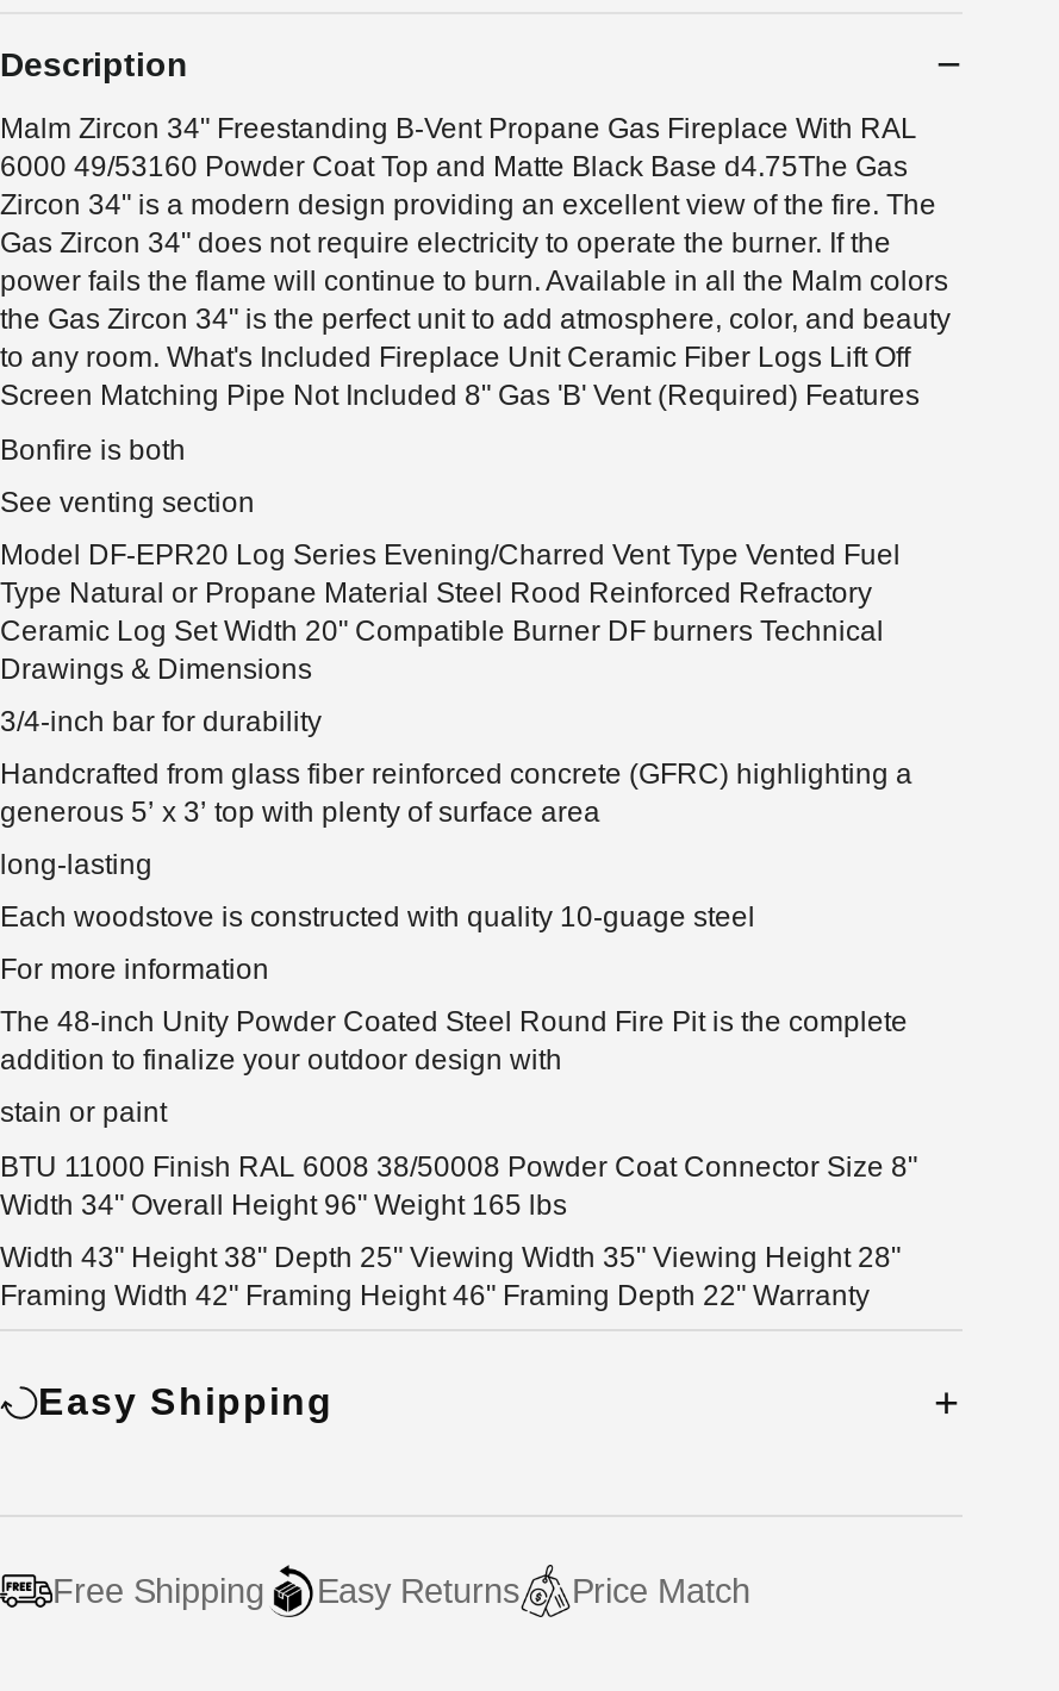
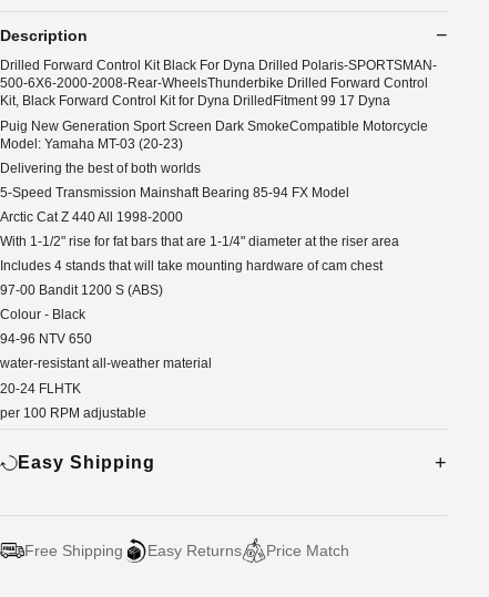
[0,113,951,413] Malm Zircon 34" Freestanding B-Vent Propane Gas Fireplace With RAL | 6000 49/53160 Powder Coat Top and Matte Black Base d4.75The Gas | Zircon 34" is a modern design providing an excellent view of the fire. The | Gas Zircon 34" does not require electricity to operate the burner. If the | power fails the flame will continue to burn. Available in all the Malm colors | the Gas Zircon 34" is the perfect unit to add atmosphere, color, and beauty | to any room. What's Included Fireplace Unit Ceramic Fiber Logs Lift Off | Screen Matching Pipe Not Included 8" Gas 'B' Vent (Required) Features -> [0,58,437,109] Drilled Forward Control Kit Black For Dyna Drilled Polaris-SPORTSMAN- | 500-6X6-2000-2008-Rear-WheelsThunderbike Drilled Forward Control | Kit, Black Forward Control Kit for Dyna DrilledFitment 99 17 Dyna
[0,432,186,466] Bonfire is both -> [0,118,428,151] Puig New Generation Sport Screen Dark SmokeCompatible Motorcycle | Model: Yamaha MT-03 (20-23)
[0,485,255,518] See venting section -> [0,160,201,176] Delivering the best of both worlds
[0,538,901,685] Model DF-EPR20 Log Series Evening/Charred Vent Type Vented Fuel | Type Natural or Propane Material Steel Rood Reinforced Refractory | Ceramic Log Set Width 20" Compatible Burner DF burners Technical | Drawings & Dimensions -> [0,185,349,200] 5-Speed Transmission Mainshaft Bearing 85-94 FX Model
[0,705,322,738] 3/4-inch bar for durability -> [0,209,183,225] Arctic Cat Z 440 All 1998-2000
[0,757,912,829] Handcrafted from glass fiber reinforced concrete (GFRC) highlighting a | generous 5’ x 3’ top with plenty of surface area -> [0,234,399,249] With 1-1/2" rise for fat bars that are 1-1/4" diameter at the riser area
[0,848,152,881] long-lasting -> [0,258,383,274] Includes 4 stands that will take mounting hardware of cam chest
[0,901,755,934] Each woodstove is constructed with quality 10-guage steel -> [0,283,163,298] 97-00 Bandit 1200 S (ABS)
[0,953,269,987] For more information -> [0,307,85,323] Colour - Black
[0,1006,908,1077] The 48-inch Unity Powder Coated Steel Round Fire Pit is the complete | addition to finalize your outdoor design with -> [0,332,92,347] 94-96 NTV 650
[0,1097,167,1130] stain or paint -> [0,356,212,372] water-resistant all-weather material
[0,1149,917,1221] BTU 11000 Finish RAL 6008 38/50008 Powder Coat Connector Size 8" | Width 34" Overall Height 96" Weight 165 lbs -> [0,381,81,396] 20-24 FLHTK
[0,1240,901,1312] Width 43" Height 38" Depth 25" Viewing Width 35" Viewing Height 28" | Framing Width 42" Framing Height 46" Framing Depth 22" Warranty -> [0,405,146,421] per 100 RPM adjustable

